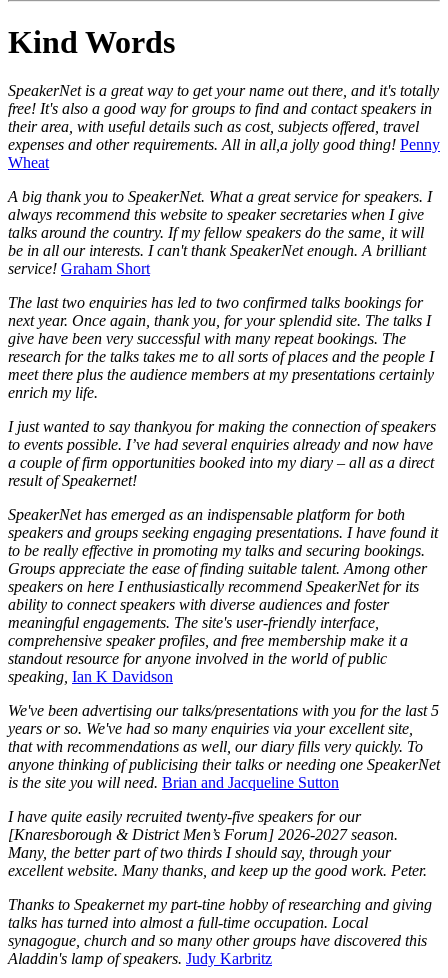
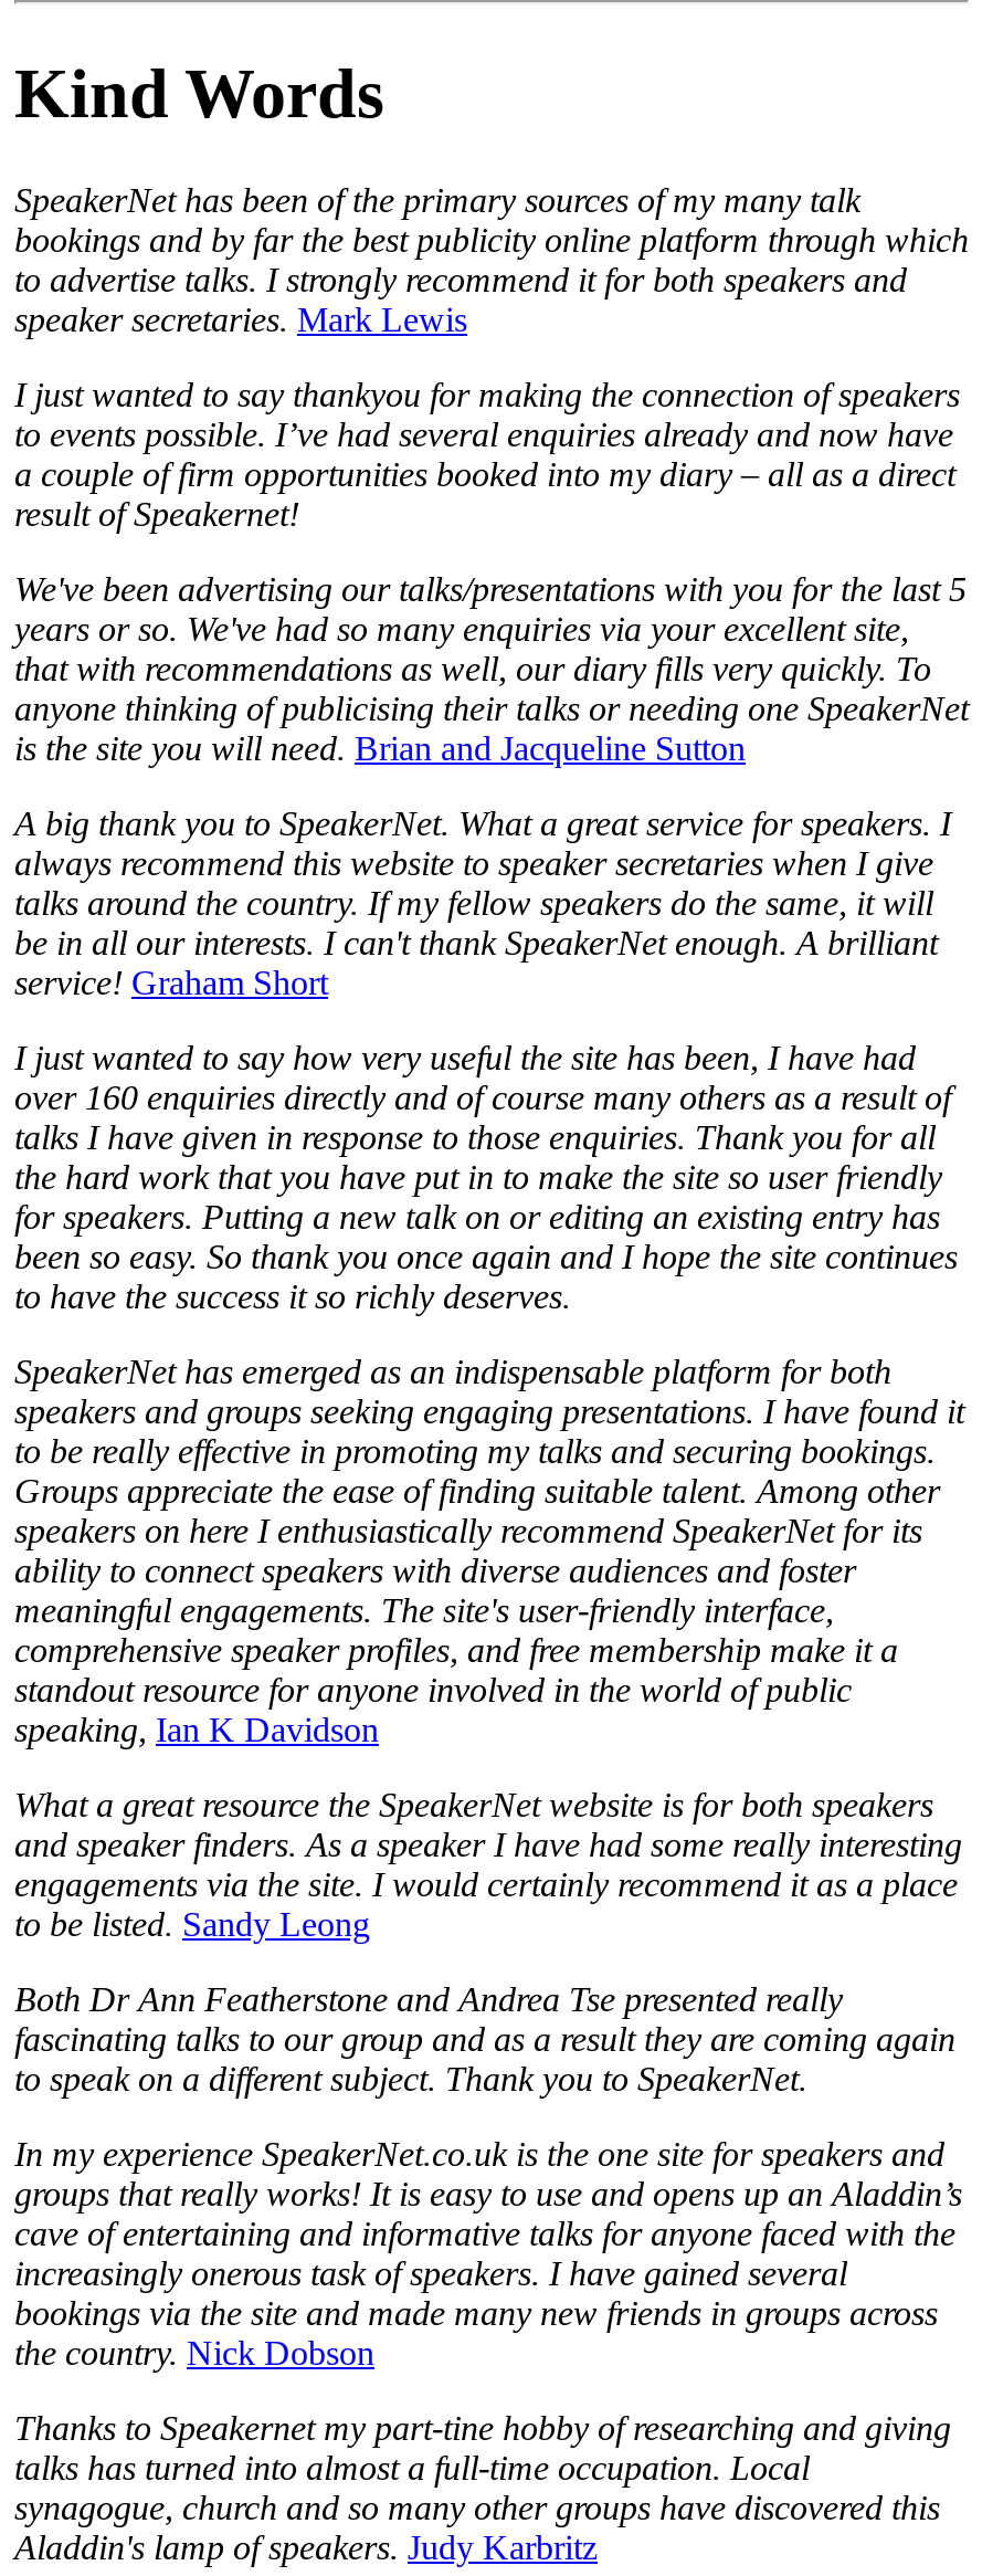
[8,82,440,171] SpeakerNet is a great way to get your name out there, and it's totally | free! It's also a good way for groups to find and contact speakers in | their area, with useful details such as cost, subjects offered, travel | expenses and other requirements. All in all,a jolly good thing! Penny | Wheat -> [14,181,969,338] SpeakerNet has been of the primary sources of my many talk | bookings and by far the best publicity online platform through which | to advertise talks. I strongly recommend it for both speakers and | speaker secretaries. Mark Lewis
[8,294,434,401] The last two enquiries has led to two confirmed talks bookings for | next year. Once again, thank you, for your splendid site. The talks I | give have been very successful with many repeat bookings. The | research for the talks takes me to all sorts of places and the people I | meet there plus the audience members at my presentations certainly | enrich my life. -> [14,1039,958,1315] I just wanted to say how very useful the site has been, I have had | over 160 enquiries directly and of course many others as a result of | talks I have given in response to those enquiries. Thank you for all | the hard work that you have put in to make the site so user friendly | for speakers. Putting a new talk on or editing an existing entry has | been so easy. So thank you once again and I hope the site continues | to have the success it so richly deserves.
moved [8,418,436,489] -> [14,376,960,533]: I just wanted to say thankyou for making the connection of speakers | to events possible. I’ve had several enquiries already and now have | a couple of firm opportunities booked into my diary – all as a direct | result of Speakernet!
moved [8,702,440,791] -> [14,570,969,767]: We've been advertising our talks/presentations with you for the last 5 | years or so. We've had so many enquiries via your excellent site, | that with recommendations as well, our diary fills very quickly. To | anyone thinking of publicising their talks or needing one SpeakerNet | is the site you will need. Brian and Jacqueline Sutton
[8,808,427,879] I have quite easily recruited twenty-five speakers for our | [Knaresborough & District Men’s Forum] 2026-2027 season. | Many, the better part of two thirds I should say, through your | excellent website. Many thanks, and keep up the good work. Peter. -> [14,1786,962,2372] What a great resource the SpeakerNet website is for both speakers | and speaker finders. As a speaker I have had some really interesting | engagements via the site. I would certainly recommend it as a place | to be listed. Sandy Leong | Both Dr Ann Featherstone and Andrea Tse presented really | fascinating talks to our group and as a result they are coming again | to speak on a different subject. Thank you to SpeakerNet. | In my experience SpeakerNet.co.uk is the one site for speakers and | groups that really works! It is easy to use and opens up an Aladdin’s | cave of entertaining and informative talks for anyone faced with the | increasingly onerous task of speakers. I have gained several | bookings via the site and made many new friends in groups across | the country. Nick Dobson

